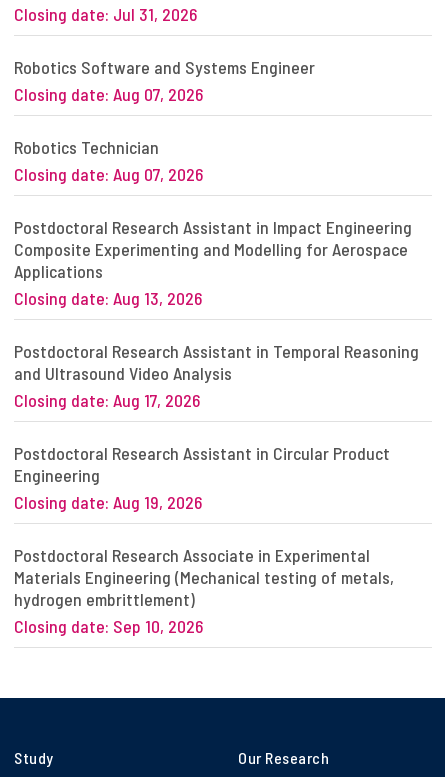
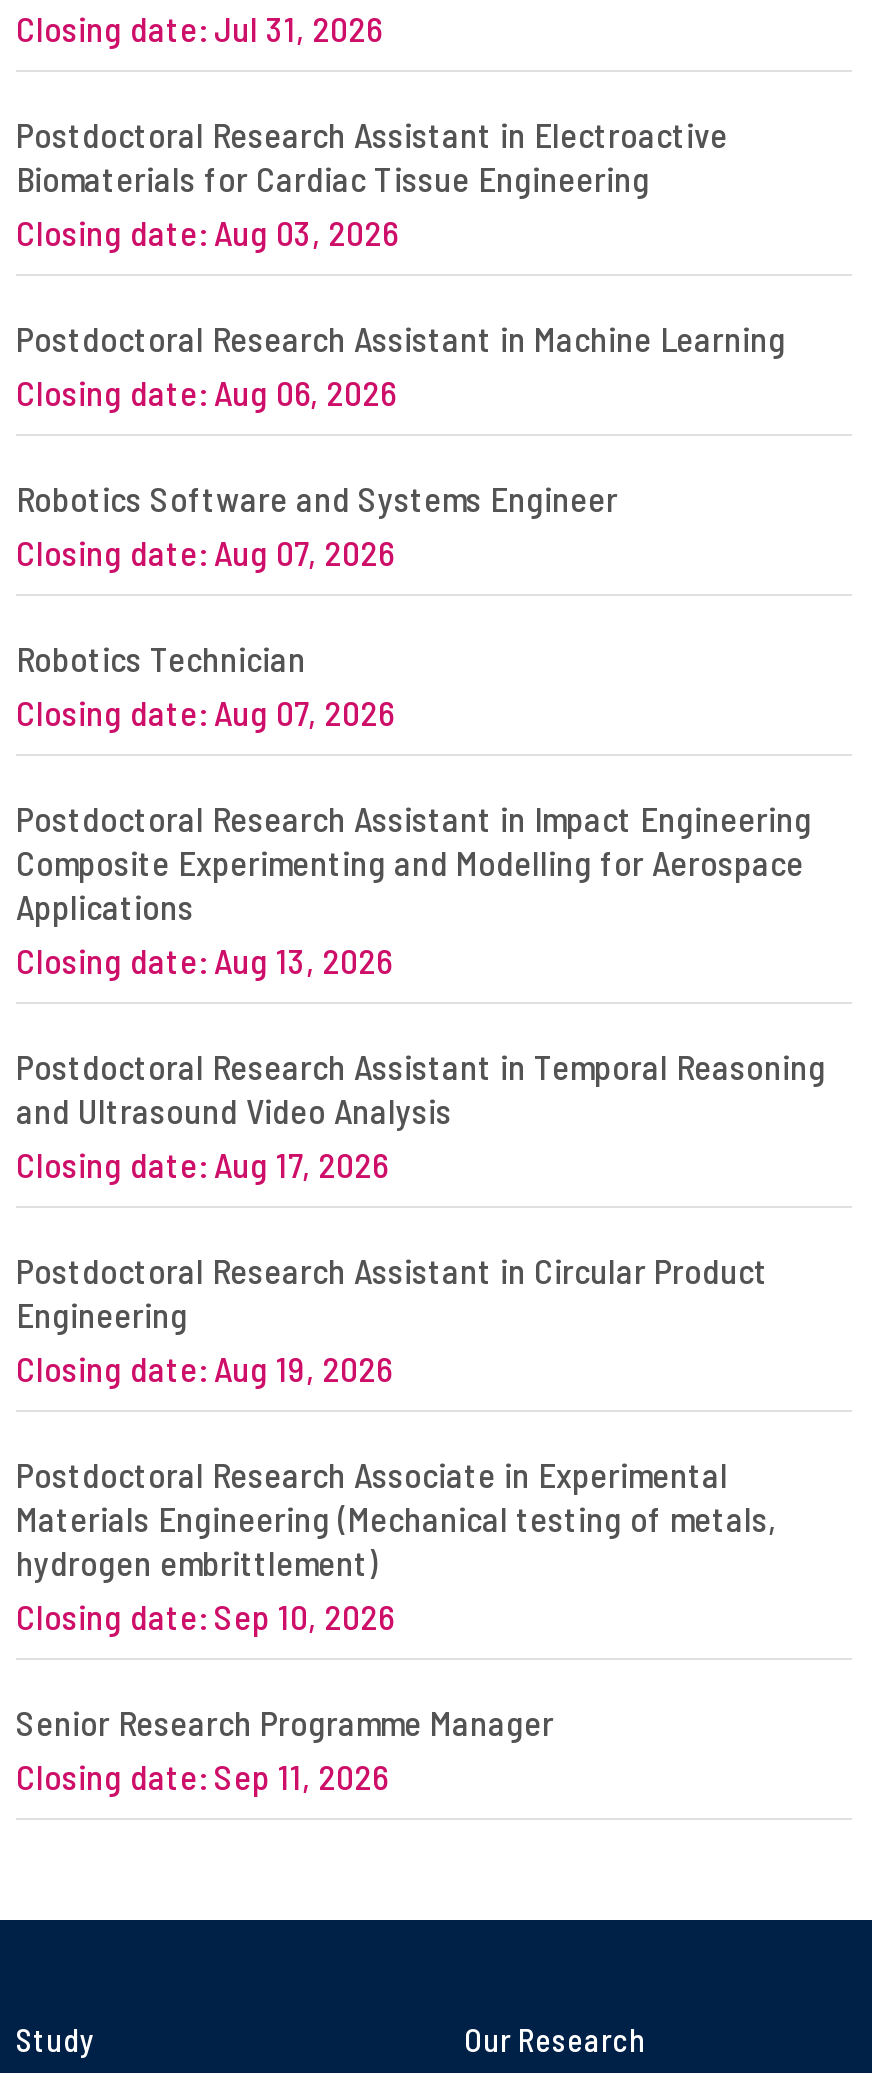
none -> [16,112,786,414] Postdoctoral Research Assistant in Electroactive | Biomaterials for Cardiac Tissue Engineering | Closing date: Aug 03, 2026 | Postdoctoral Research Assistant in Machine Learning | Closing date: Aug 06, 2026
none -> [16,1700,554,1798] Senior Research Programme Manager | Closing date: Sep 11, 2026

